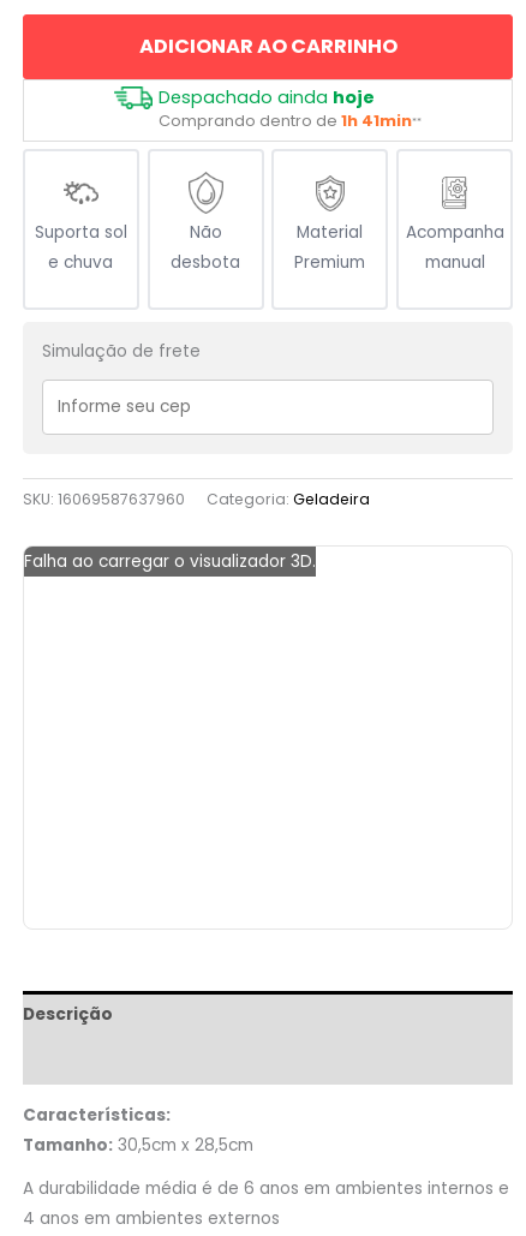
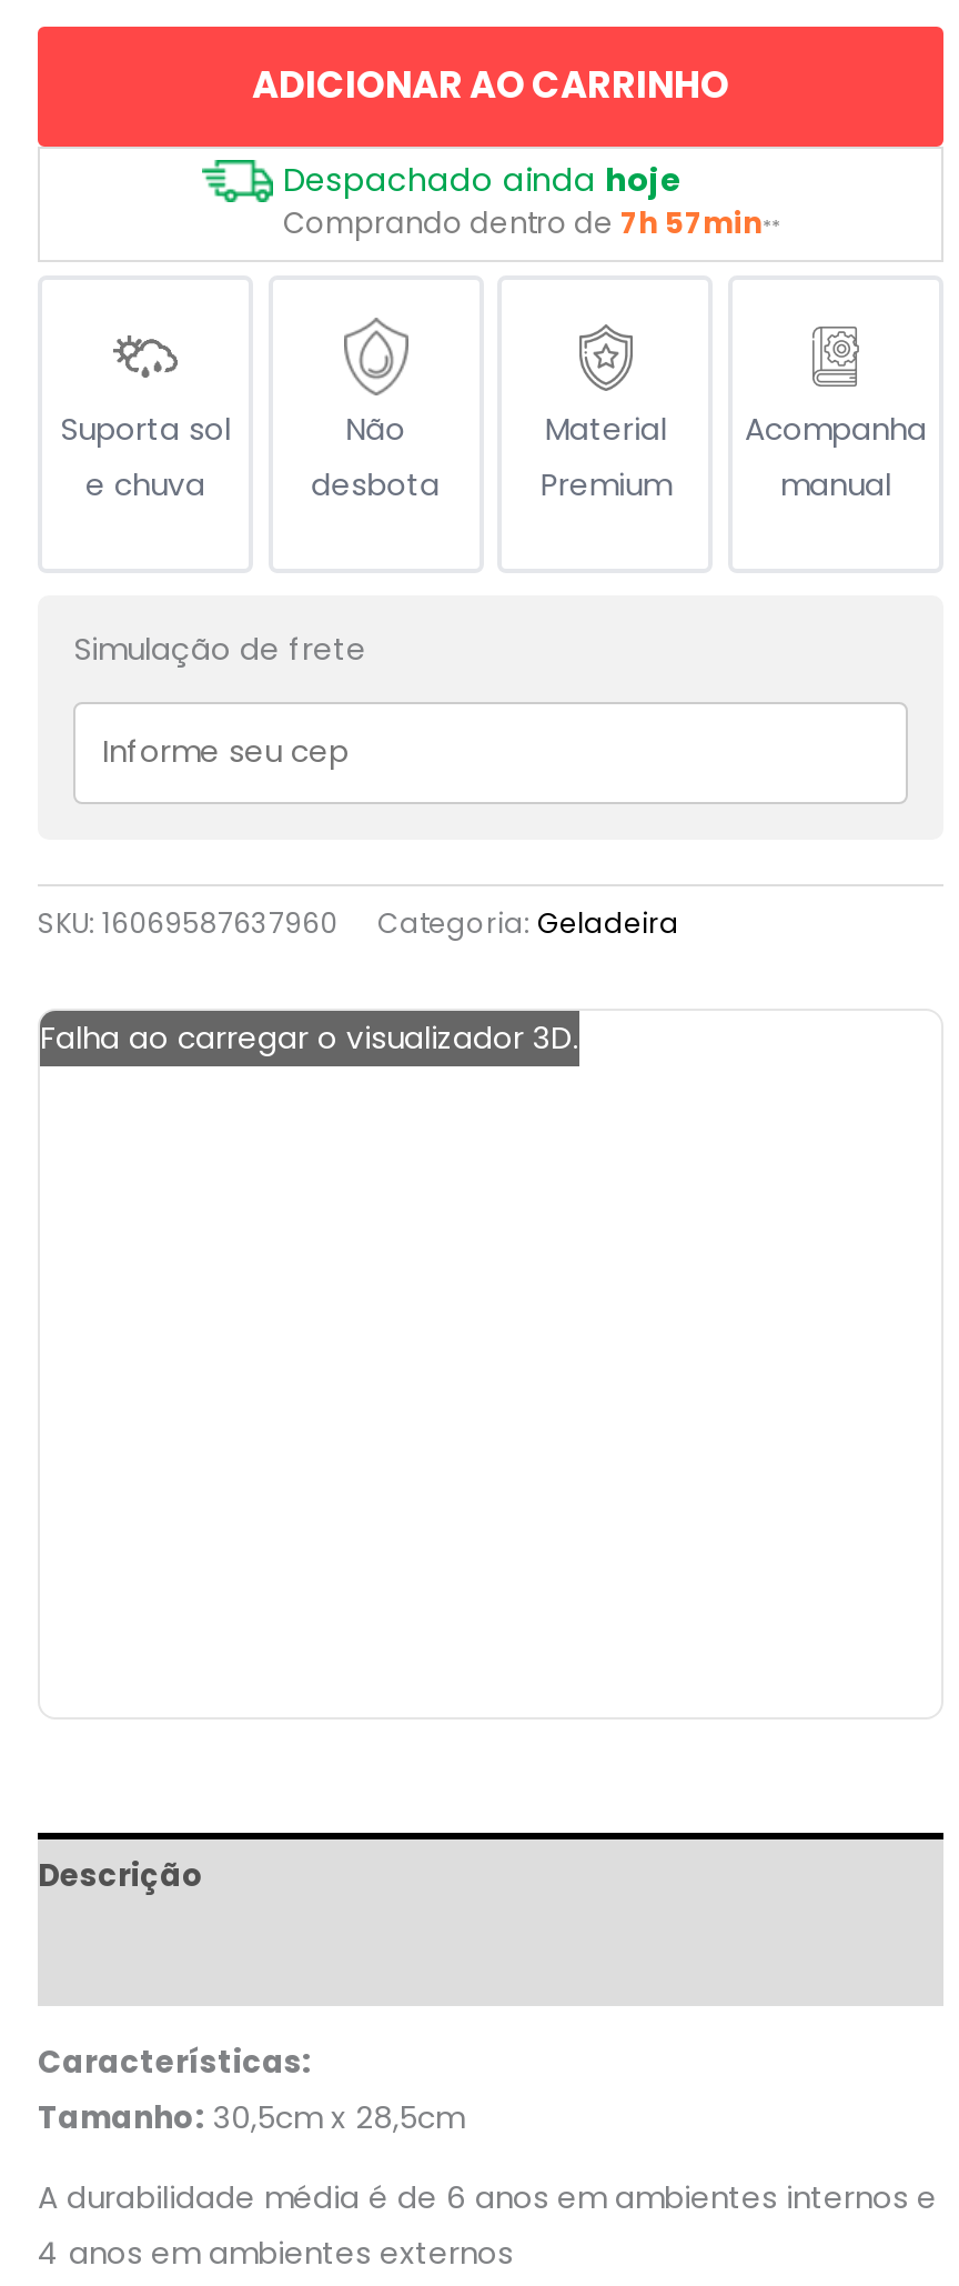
[159,109,422,132] Comprando dentro de 1h 41min** -> [283,201,780,243] Comprando dentro de 7h 57min**

